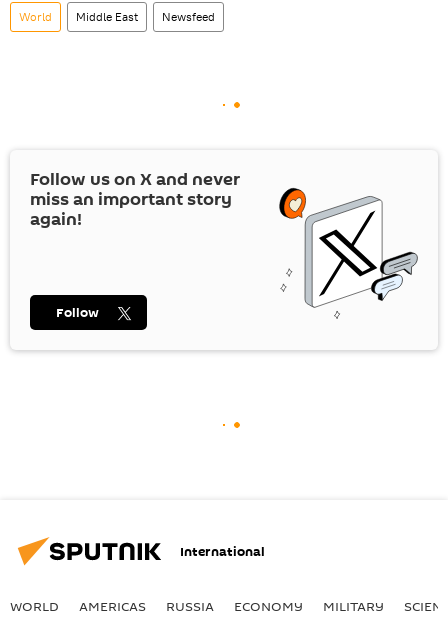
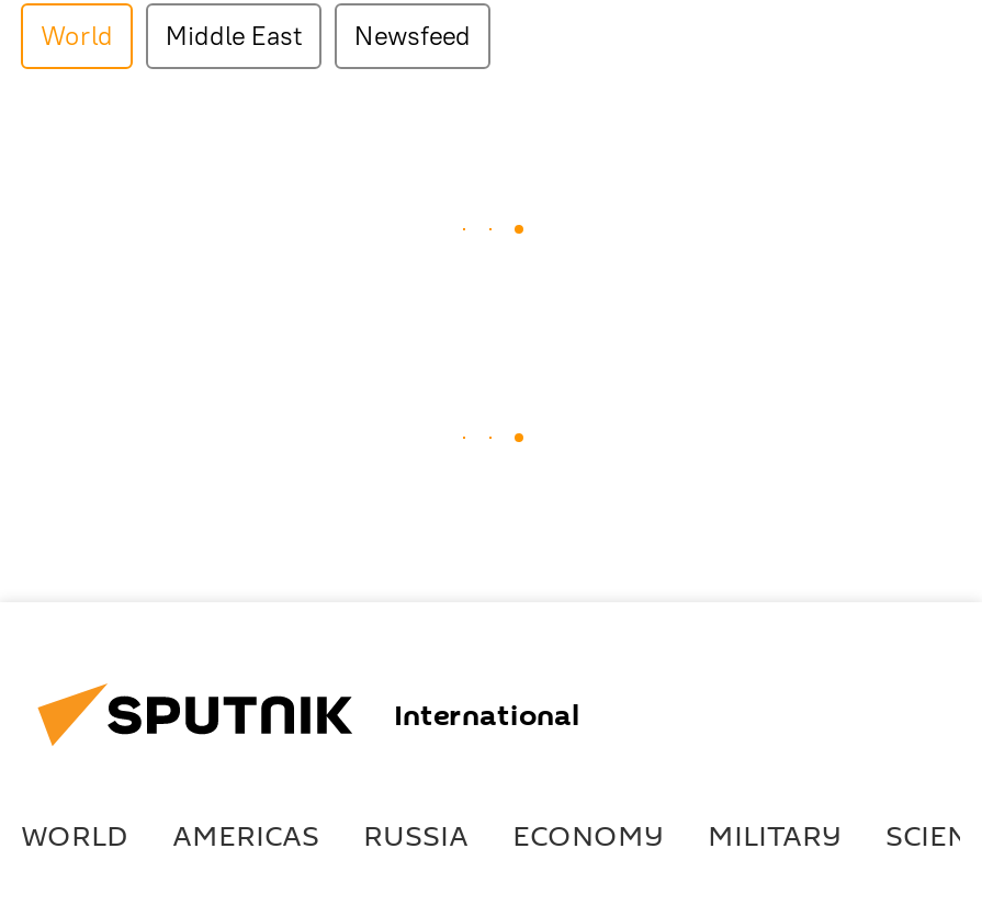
[30,167,419,319] [image] | Follow us on X and never | miss an important story | again! -> none
[56,303,99,322] Follow -> none

